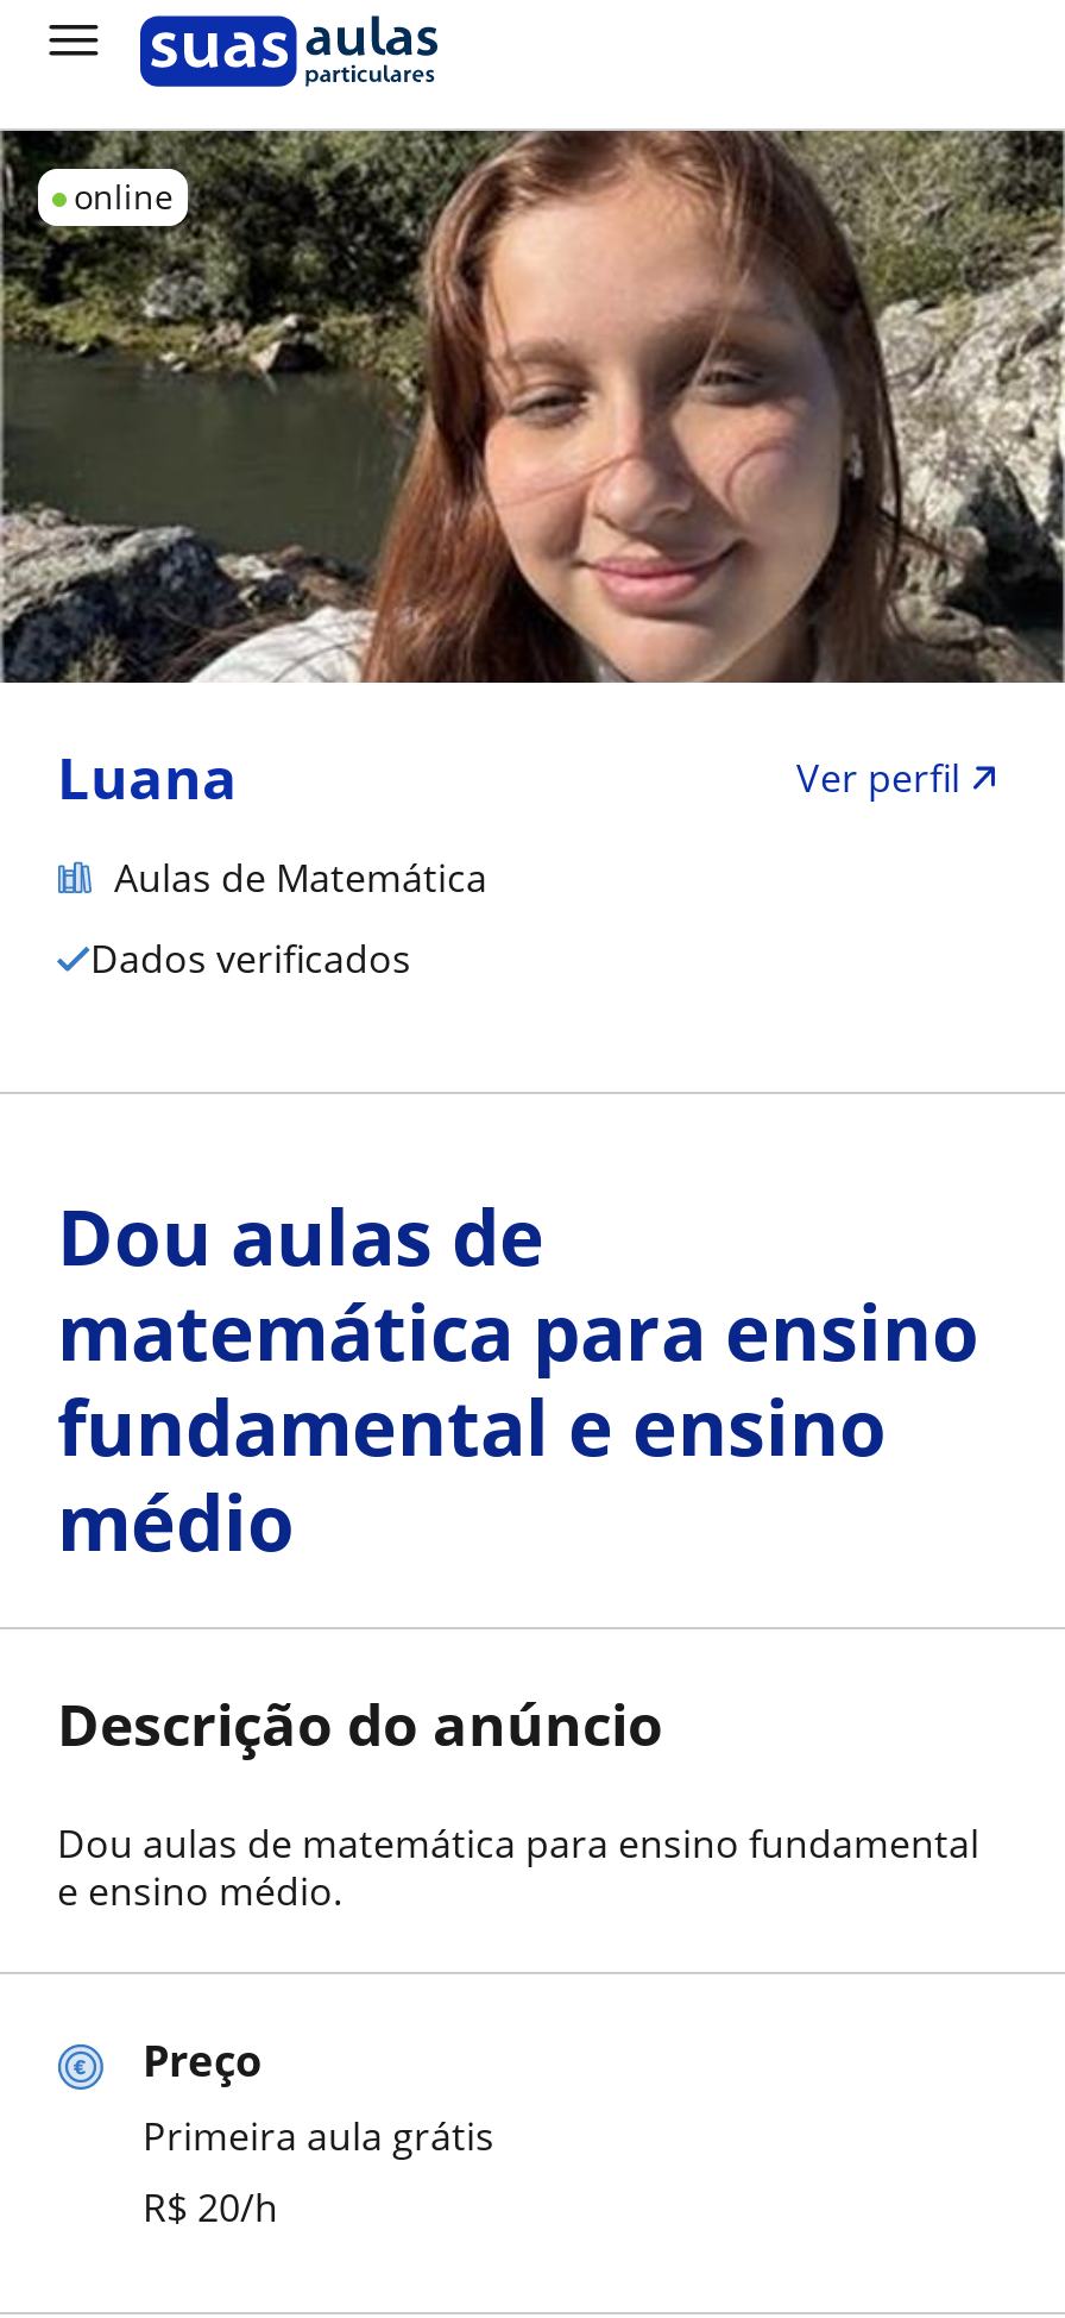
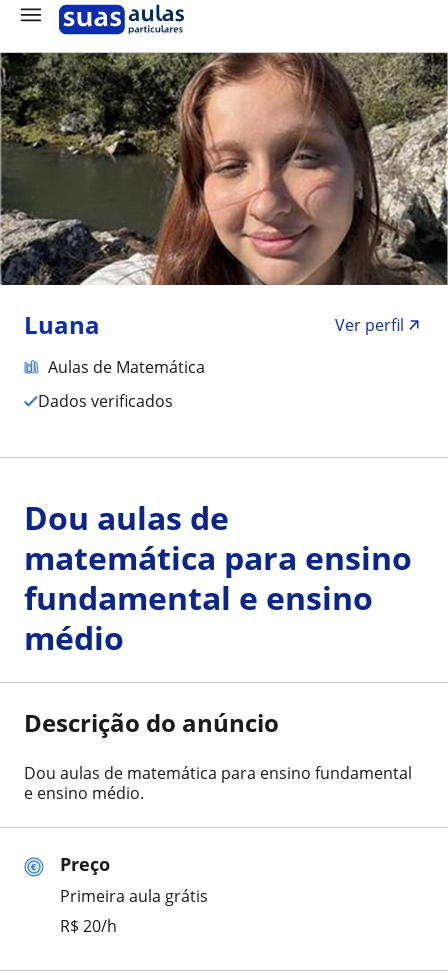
[74,174,174,219] online -> none

